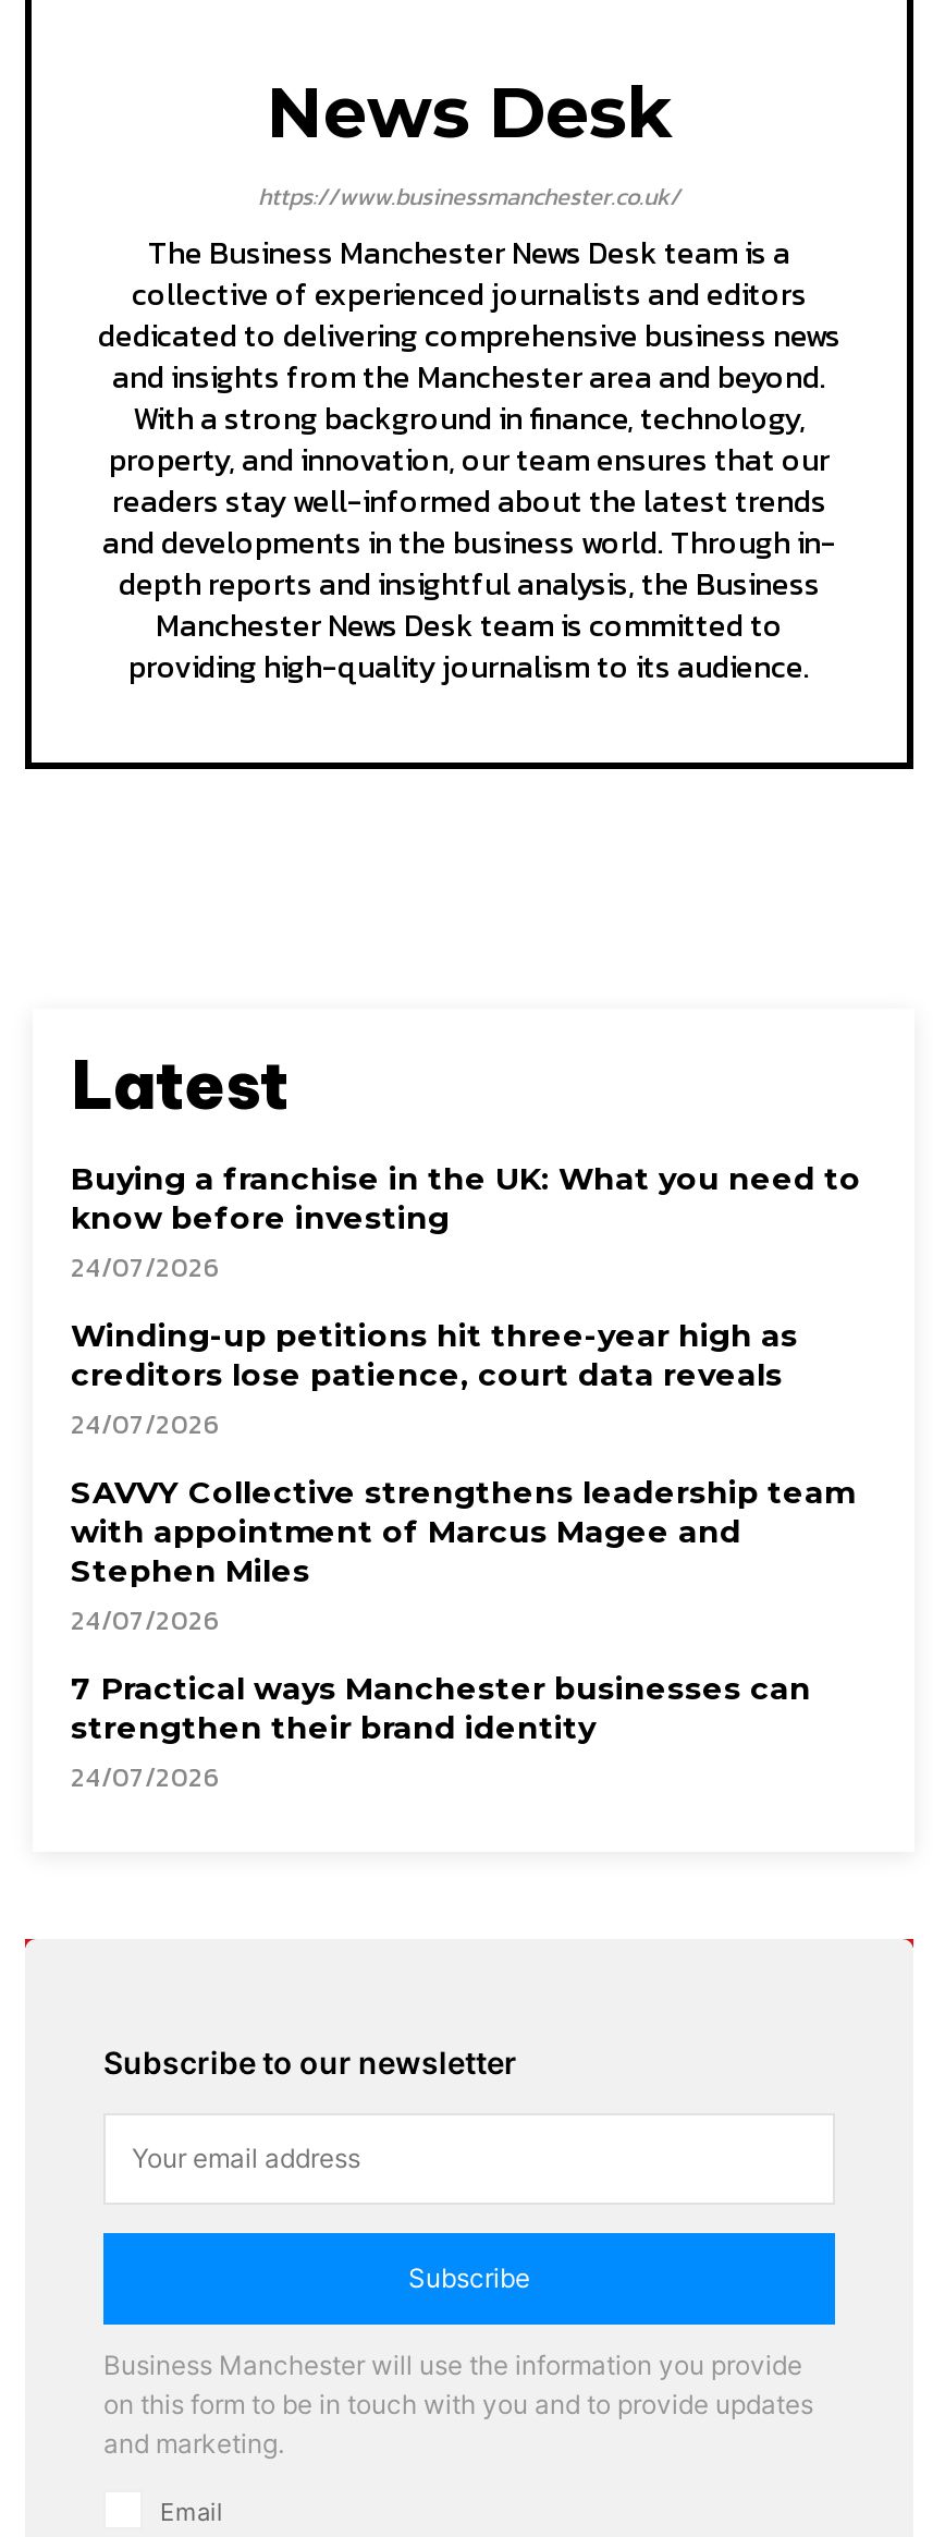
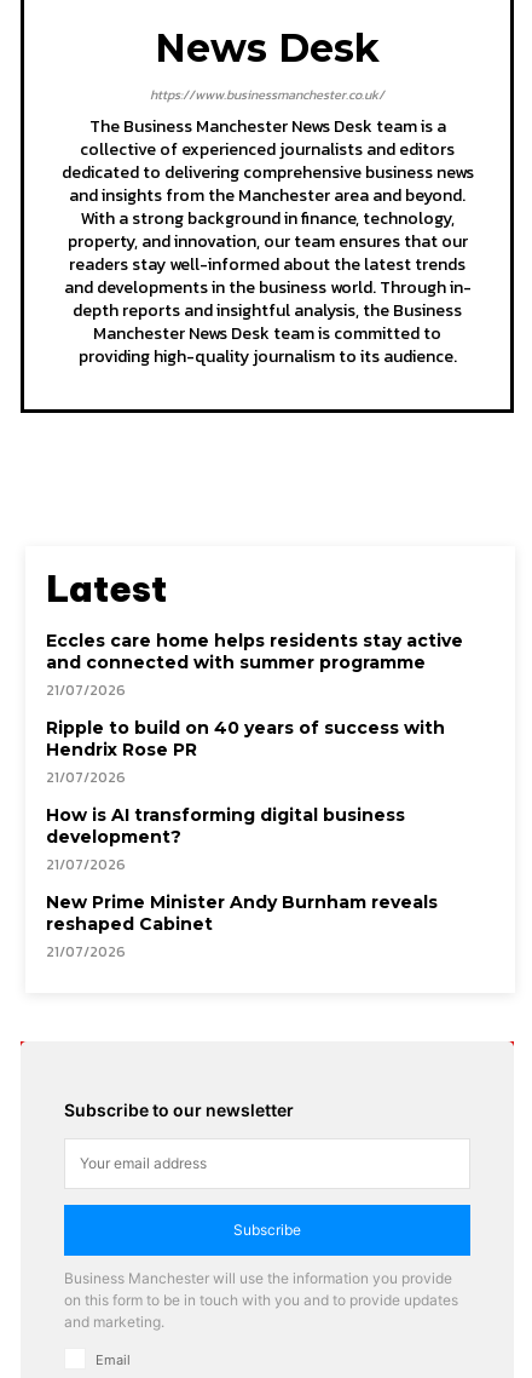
[71,1158,861,1287] Buying a franchise in the UK: What you need to | know before investing | 24/07/2026 -> [46,629,463,701] Eccles care home helps residents stay active | and connected with summer programme | 21/07/2026
[71,1315,798,1444] Winding-up petitions hit three-year high as | creditors lose patience, court data reveals | 24/07/2026 -> [46,716,445,788] Ripple to build on 40 years of success with | Hendrix Rose PR | 21/07/2026
[71,1472,855,1640] SAVVY Collective strengthens leadership team | with appointment of Marcus Magee and | Stephen Miles | 24/07/2026 -> [46,804,405,875] How is AI transforming digital business | development? | 21/07/2026
[71,1668,811,1797] 7 Practical ways Manchester businesses can | strengthen their brand identity | 24/07/2026 -> [46,891,438,962] New Prime Minister Andy Burnham reveals | reshaped Cabinet | 21/07/2026

